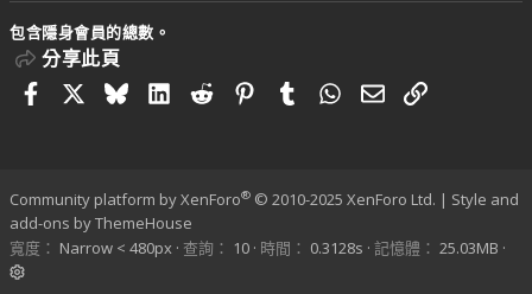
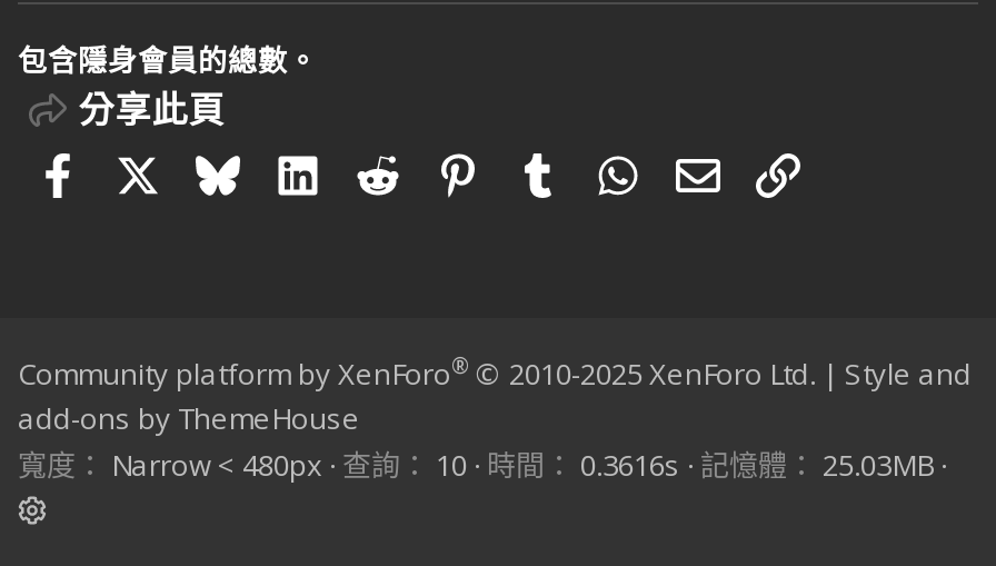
[183,237,499,258] 查詢 10 時間 0.3128s 記憶體 25.03MB -> [342,444,934,484] 查詢 10 時間 0.3616s 記憶體 25.03MB

